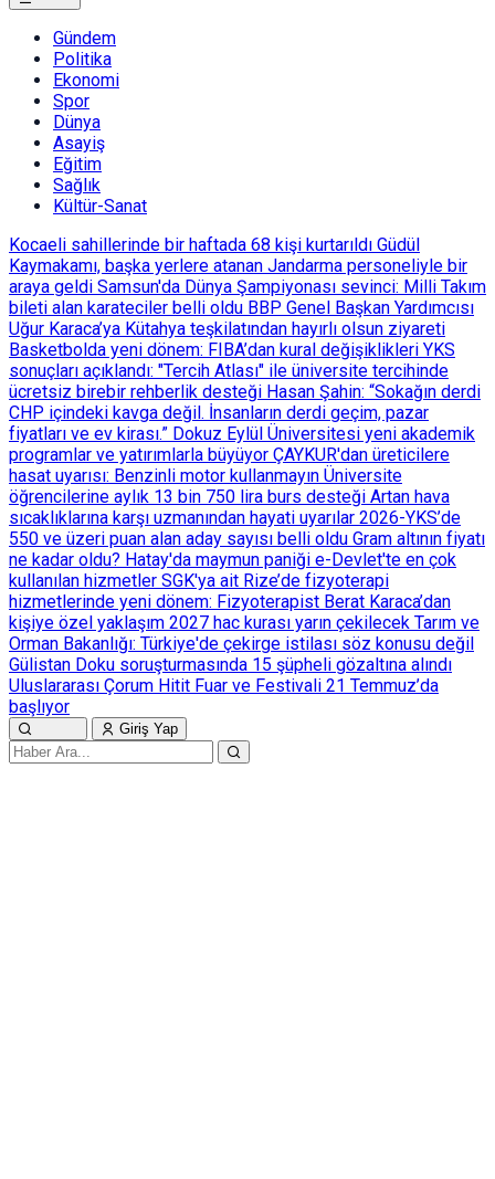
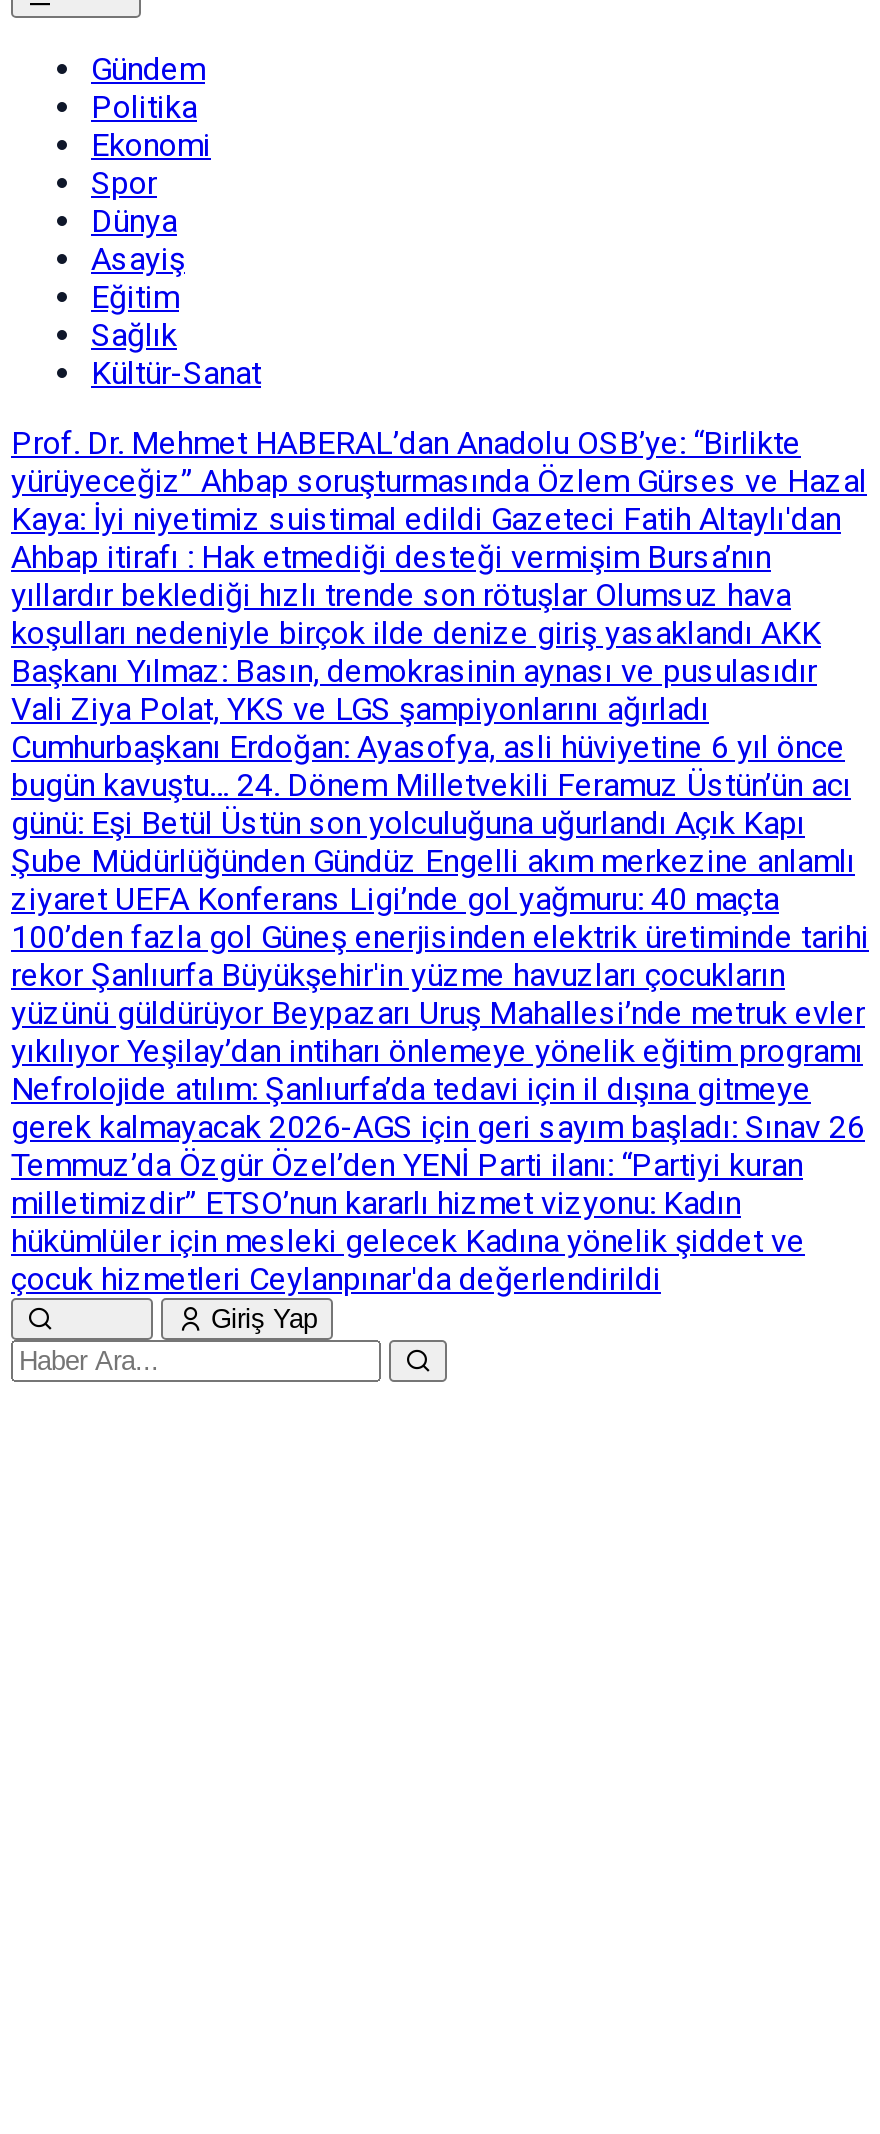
[9,234,486,717] Kocaeli sahillerinde bir haftada 68 kişi kurtarıldı Güdül | Kaymakamı, başka yerlere atanan Jandarma personeliyle bir | araya geldi Samsun'da Dünya Şampiyonası sevinci: Milli Takım | bileti alan karateciler belli oldu BBP Genel Başkan Yardımcısı | Uğur Karaca’ya Kütahya teşkilatından hayırlı olsun ziyareti | Basketbolda yeni dönem: FIBA’dan kural değişiklikleri YKS | sonuçları açıklandı: "Tercih Atlası" ile üniversite tercihinde | ücretsiz birebir rehberlik desteği Hasan Şahin: “Sokağın derdi | CHP içindeki kavga değil. İnsanların derdi geçim, pazar | fiyatları ve ev kirası.” Dokuz Eylül Üniversitesi yeni akademik | programlar ve yatırımlarla büyüyor ÇAYKUR'dan üreticilere | hasat uyarısı: Benzinli motor kullanmayın Üniversite | öğrencilerine aylık 13 bin 750 lira burs desteği Artan hava | sıcaklıklarına karşı uzmanından hayati uyarılar 2026-YKS’de | 550 ve üzeri puan alan aday sayısı belli oldu Gram altının fiyatı | ne kadar oldu? Hatay'da maymun paniği e-Devlet'te en çok | kullanılan hizmetler SGK'ya ait Rize’de fizyoterapi | hizmetlerinde yeni dönem: Fizyoterapist Berat Karaca’dan | kişiye özel yaklaşım 2027 hac kurası yarın çekilecek Tarım ve | Orman Bakanlığı: Türkiye'de çekirge istilası söz konusu değil | Gülistan Doku soruşturmasında 15 şüpheli gözaltına alındı | Uluslararası Çorum Hitit Fuar ve Festivali 21 Temmuz’da | başlıyor -> [11,424,869,1298] Prof. Dr. Mehmet HABERAL’dan Anadolu OSB’ye: “Birlikte | yürüyeceğiz” Ahbap soruşturmasında Özlem Gürses ve Hazal | Kaya: İyi niyetimiz suistimal edildi Gazeteci Fatih Altaylı'dan | Ahbap itirafı : Hak etmediği desteği vermişim Bursa’nın | yıllardır beklediği hızlı trende son rötuşlar Olumsuz hava | koşulları nedeniyle birçok ilde denize giriş yasaklandı AKK | Başkanı Yılmaz: Basın, demokrasinin aynası ve pusulasıdır | Vali Ziya Polat, YKS ve LGS şampiyonlarını ağırladı | Cumhurbaşkanı Erdoğan: Ayasofya, asli hüviyetine 6 yıl önce | bugün kavuştu… 24. Dönem Milletvekili Feramuz Üstün’ün acı | günü: Eşi Betül Üstün son yolculuğuna uğurlandı Açık Kapı | Şube Müdürlüğünden Gündüz Engelli akım merkezine anlamlı | ziyaret UEFA Konferans Ligi’nde gol yağmuru: 40 maçta | 100’den fazla gol Güneş enerjisinden elektrik üretiminde tarihi | rekor Şanlıurfa Büyükşehir'in yüzme havuzları çocukların | yüzünü güldürüyor Beypazarı Uruş Mahallesi’nde metruk evler | yıkılıyor Yeşilay’dan intiharı önlemeye yönelik eğitim programı | Nefrolojide atılım: Şanlıurfa’da tedavi için il dışına gitmeye | gerek kalmayacak 2026-AGS için geri sayım başladı: Sınav 26 | Temmuz’da Özgür Özel’den YENİ Parti ilanı: “Partiyi kuran | milletimizdir” ETSO’nun kararlı hizmet vizyonu: Kadın | hükümlüler için mesleki gelecek Kadına yönelik şiddet ve | çocuk hizmetleri Ceylanpınar'da değerlendirildi

